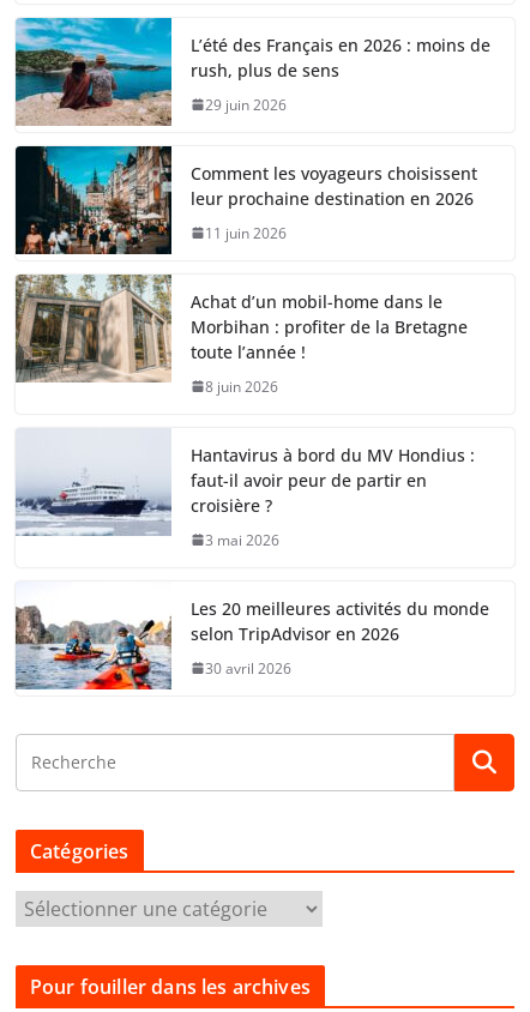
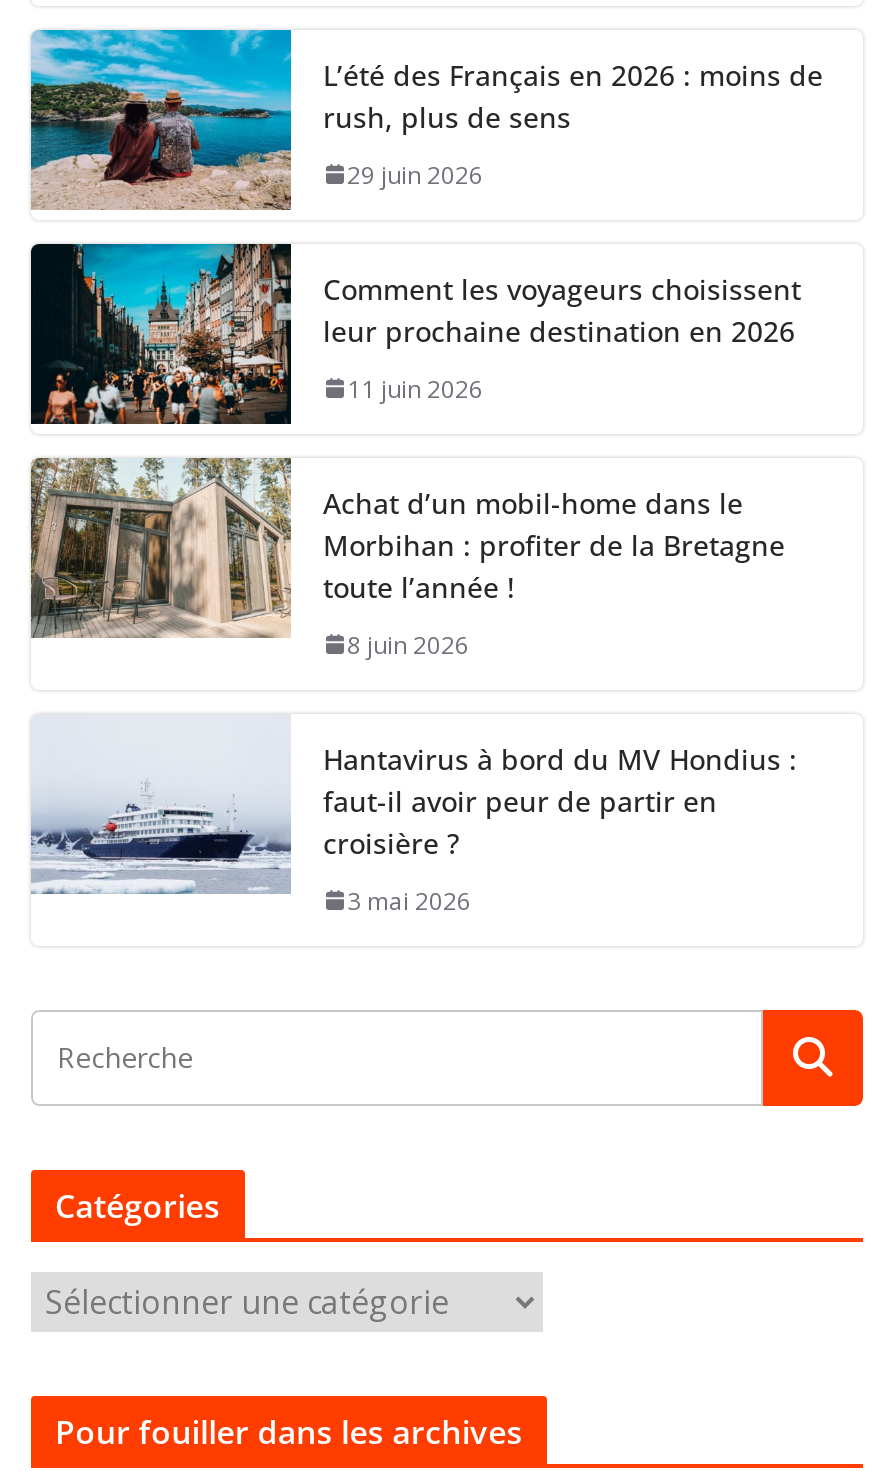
[14,597,489,691] [image] | Les 20 meilleures activités du monde | selon TripAdvisor en 2026 | 30 avril 2026 -> none

